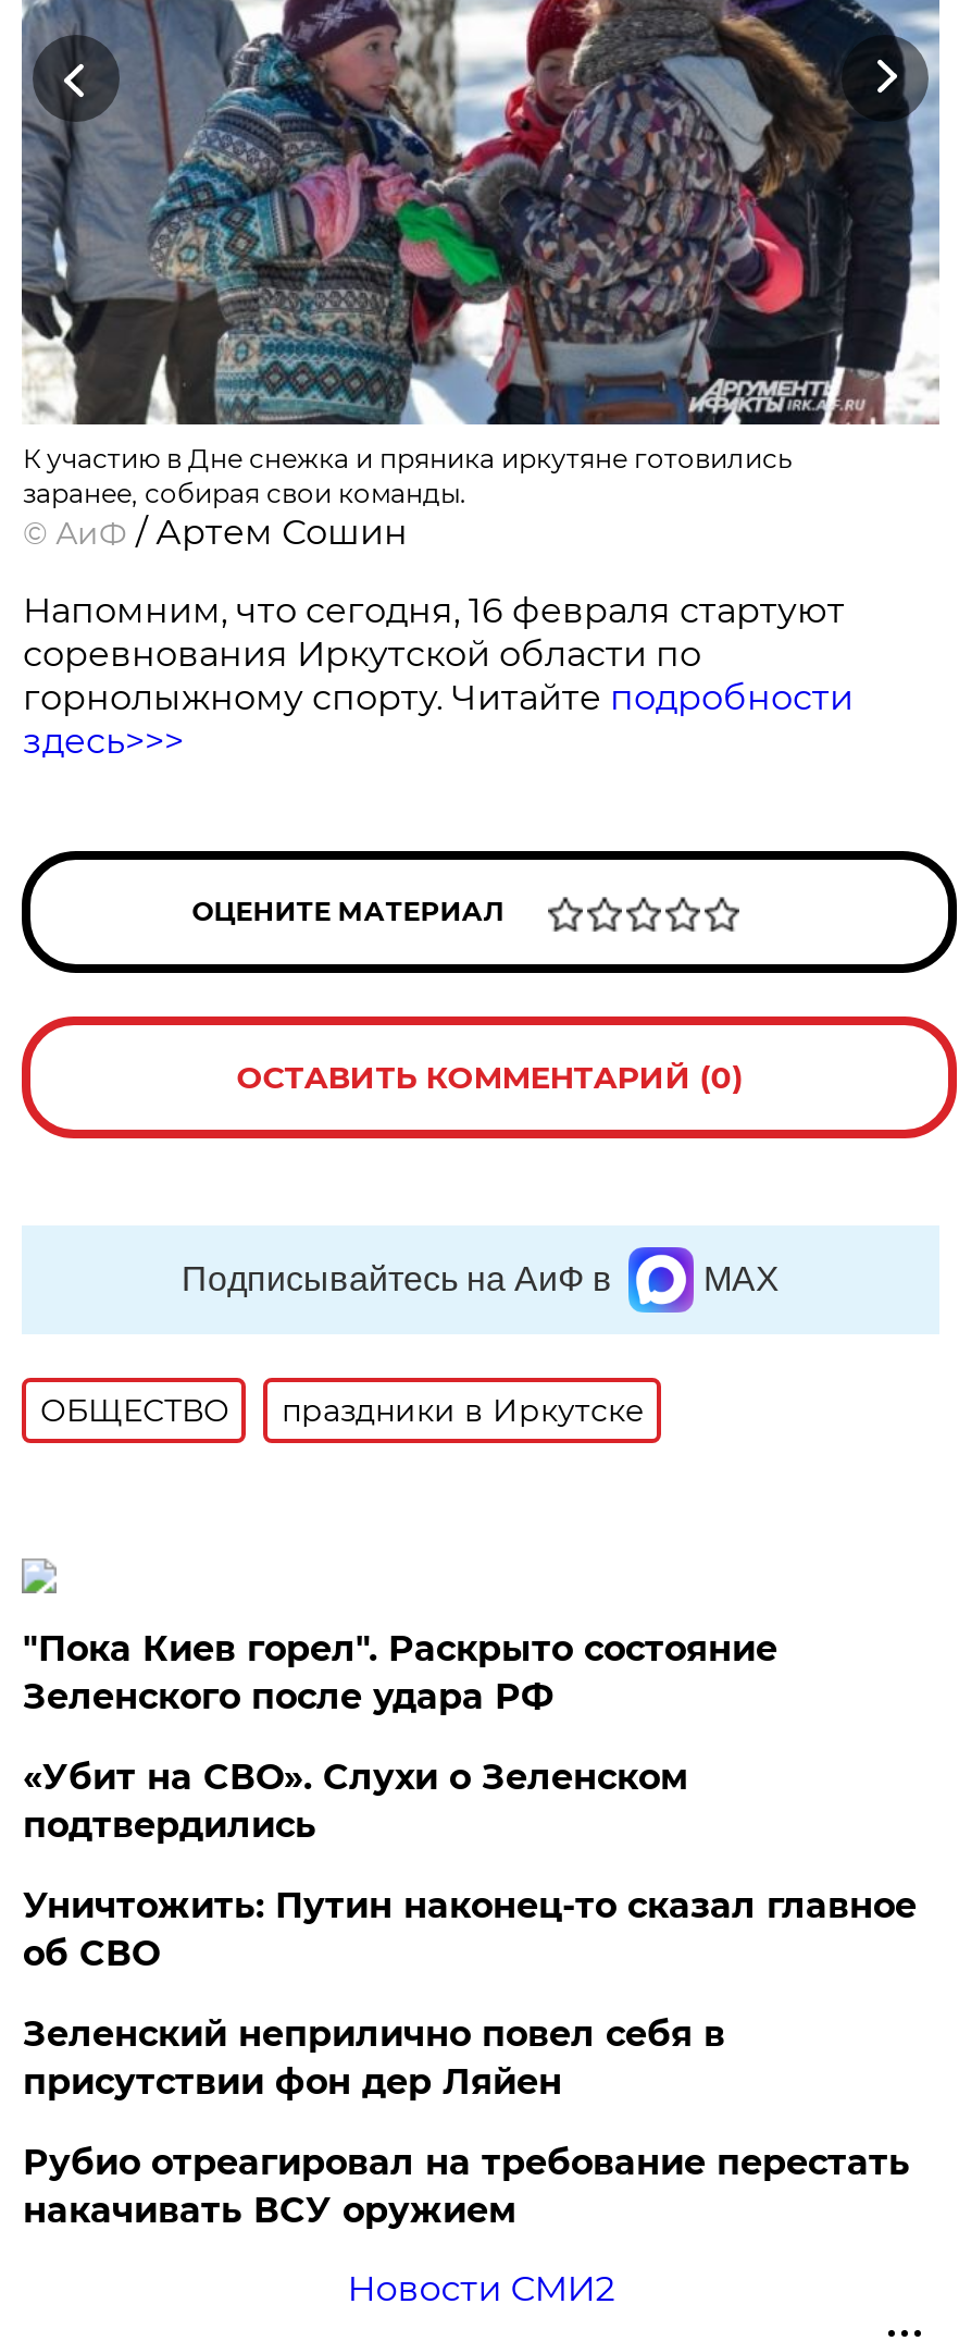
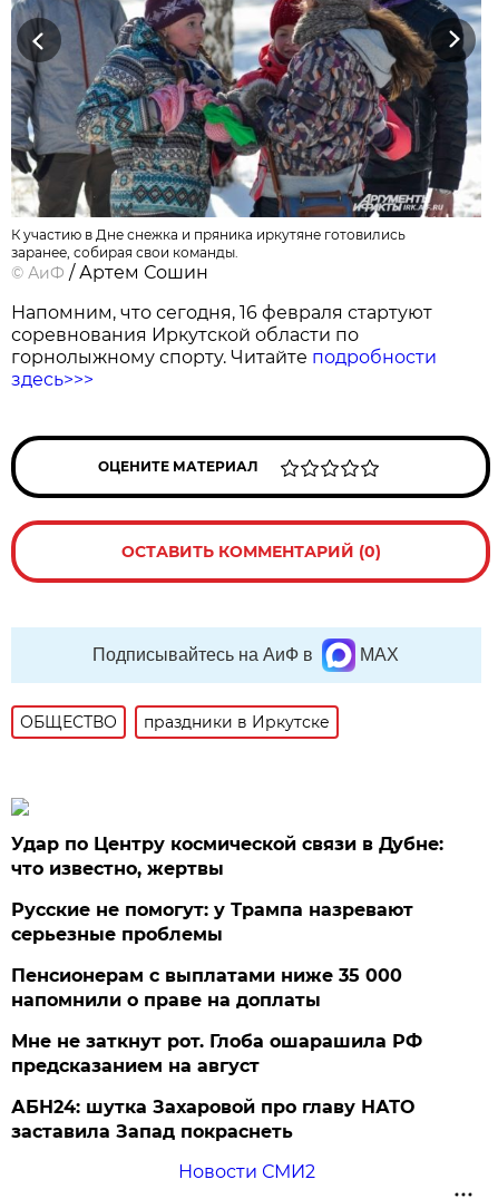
[23,1628,777,1717] "Пока Киев горел". Раскрыто состояние | Зеленского после удара РФ -> [12,833,444,879] Удар по Центру космической связи в Дубне: | что известно, жертвы
[23,1756,688,1846] «Убит на СВО». Слухи о Зеленском | подтвердились -> [12,899,414,945] Русские не помогут: у Трампа назревают | серьезные проблемы
[23,1885,916,1974] Уничтожить: Путин наконец-то сказал главное | об СВО -> [12,965,403,1011] Пенсионерам с выплатами ниже 35 000 | напомнили о праве на доплаты
[23,2013,725,2102] Зеленский неприлично повел cебя в | присутствии фон дер Ляйен -> [12,1031,423,1076] Мне не заткнут рот. Глоба ошарашила РФ | предсказанием на август
[23,2142,910,2231] Рубио отреагировал на требование перестать | накачивать ВСУ оружием -> [12,1096,415,1142] АБН24: шутка Захаровой про главу НАТО | заставила Запад покраснеть

